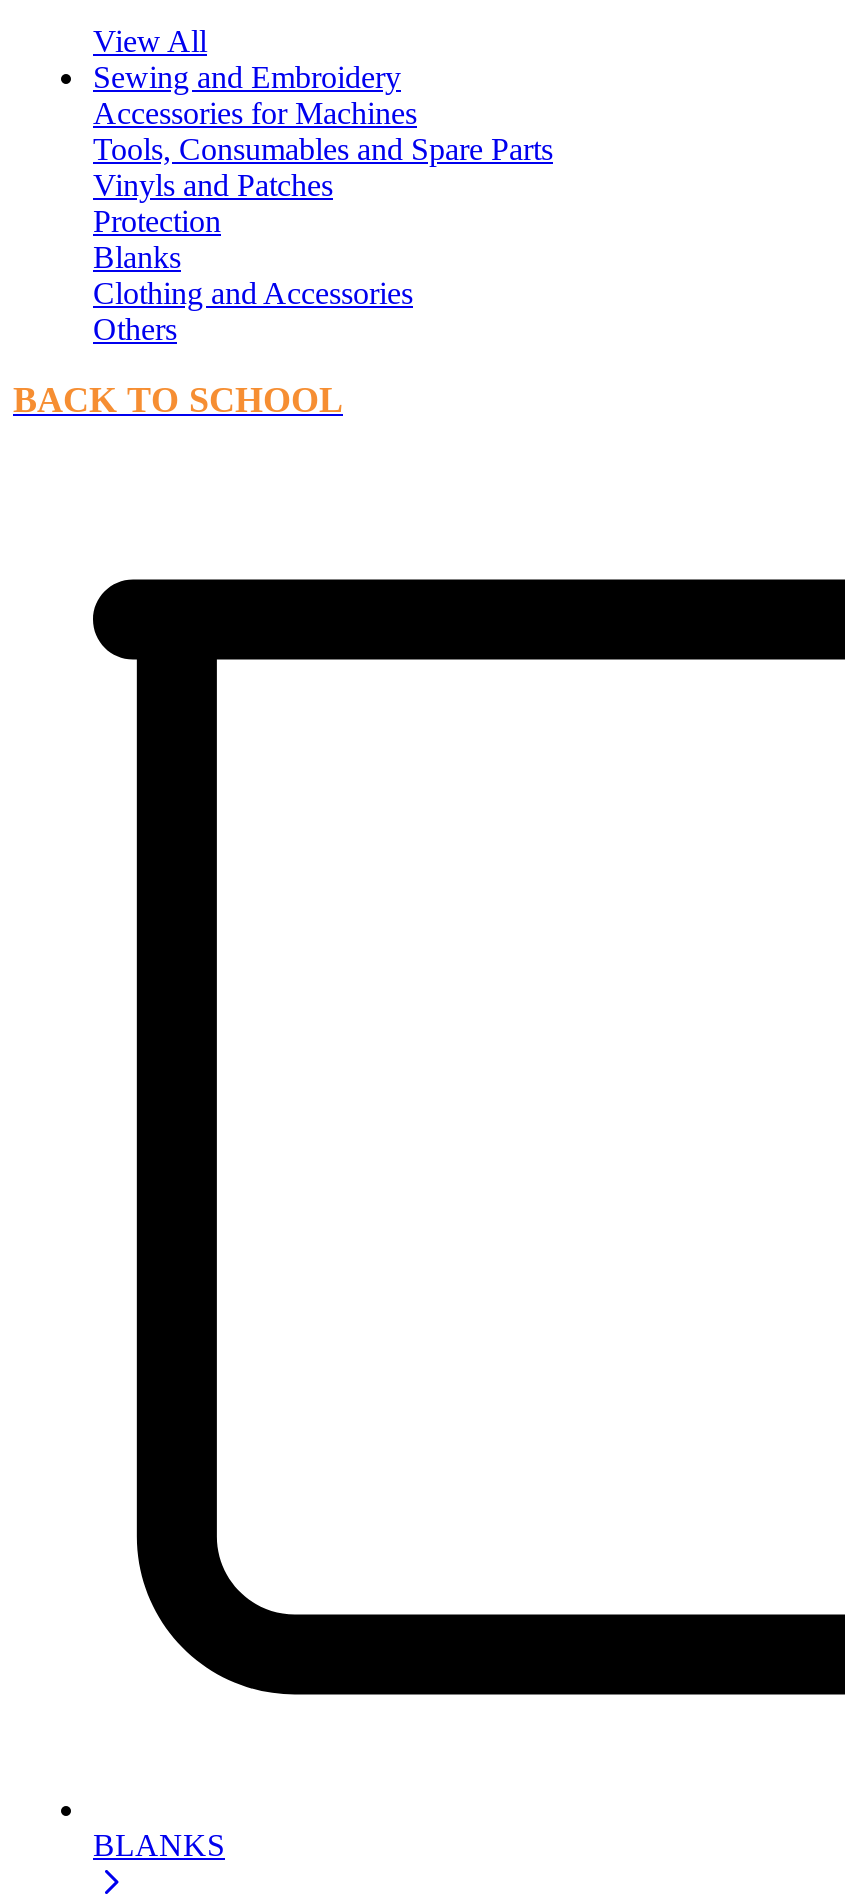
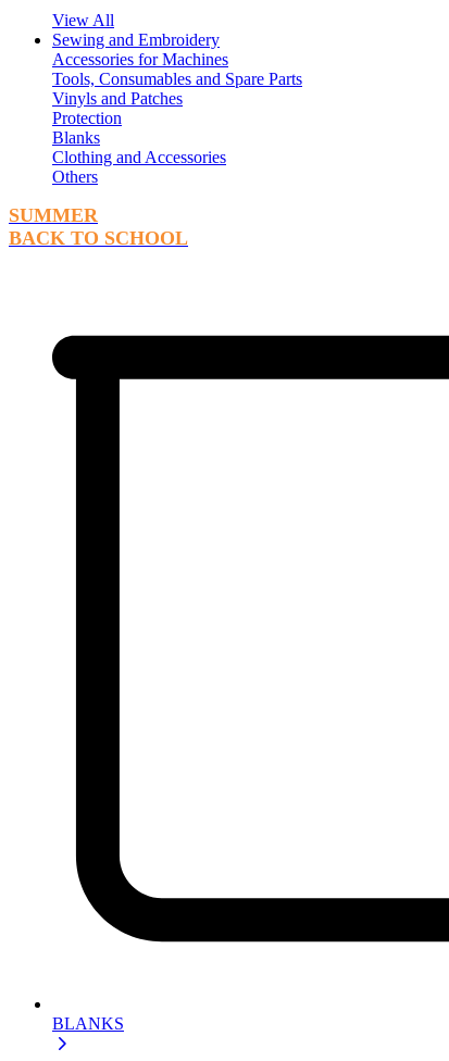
none -> [9,205,98,226] SUMMER

